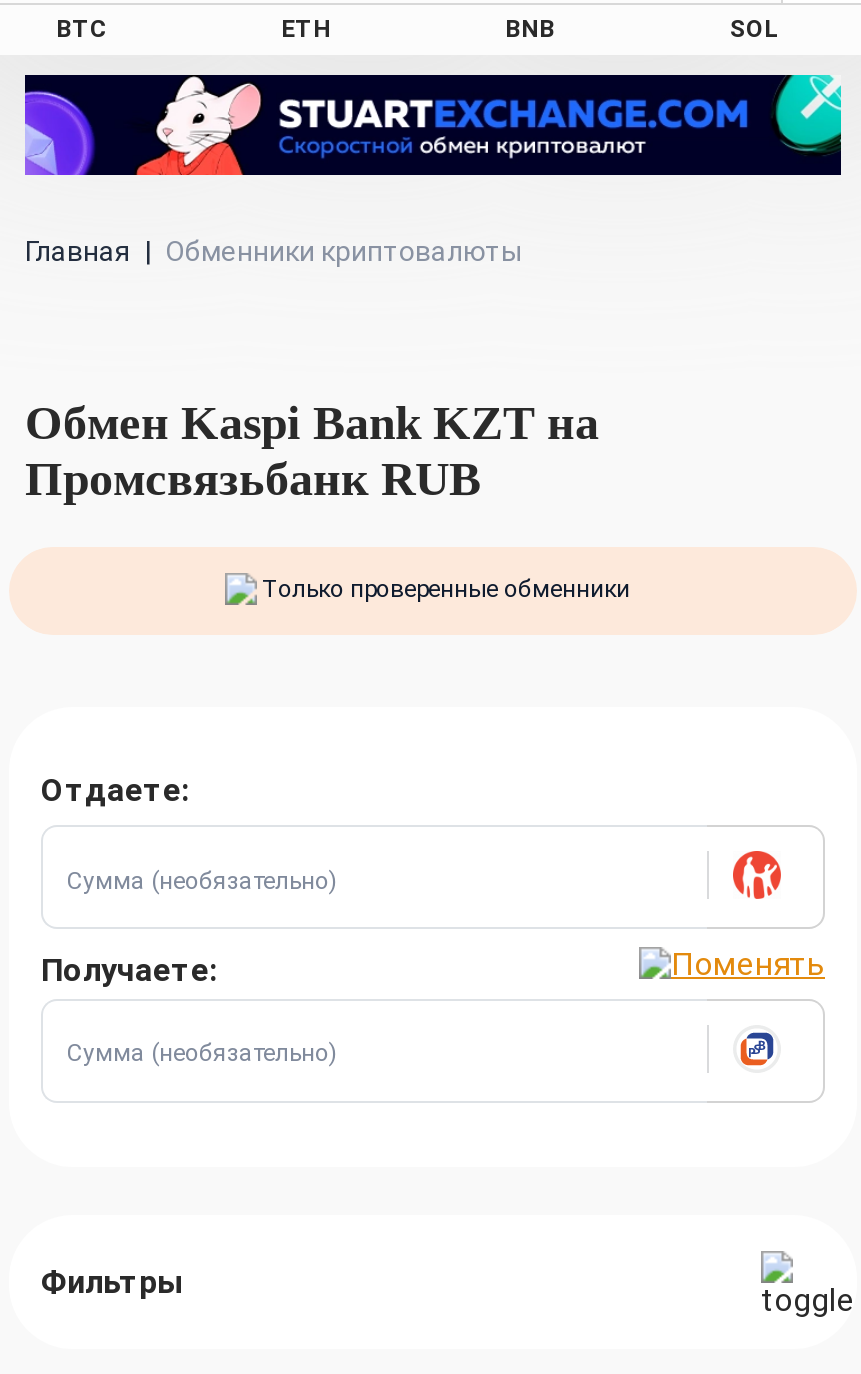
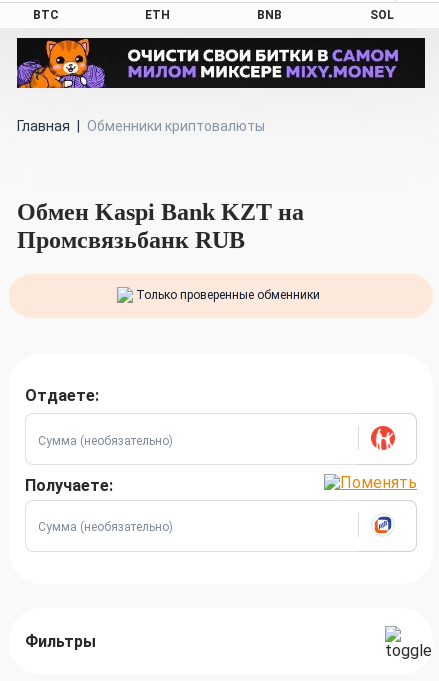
[23,73,843,177] [image] -> [16,37,426,89] [image]

